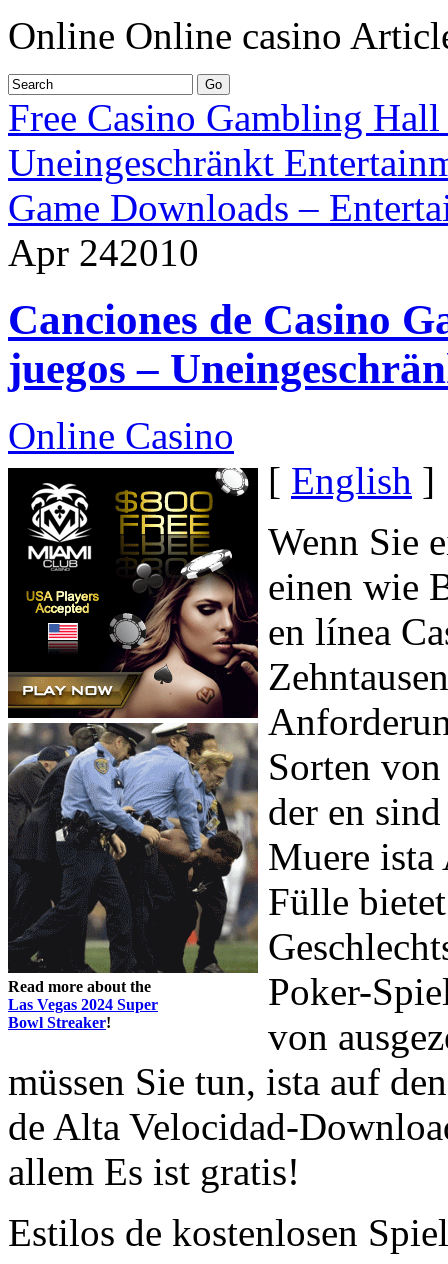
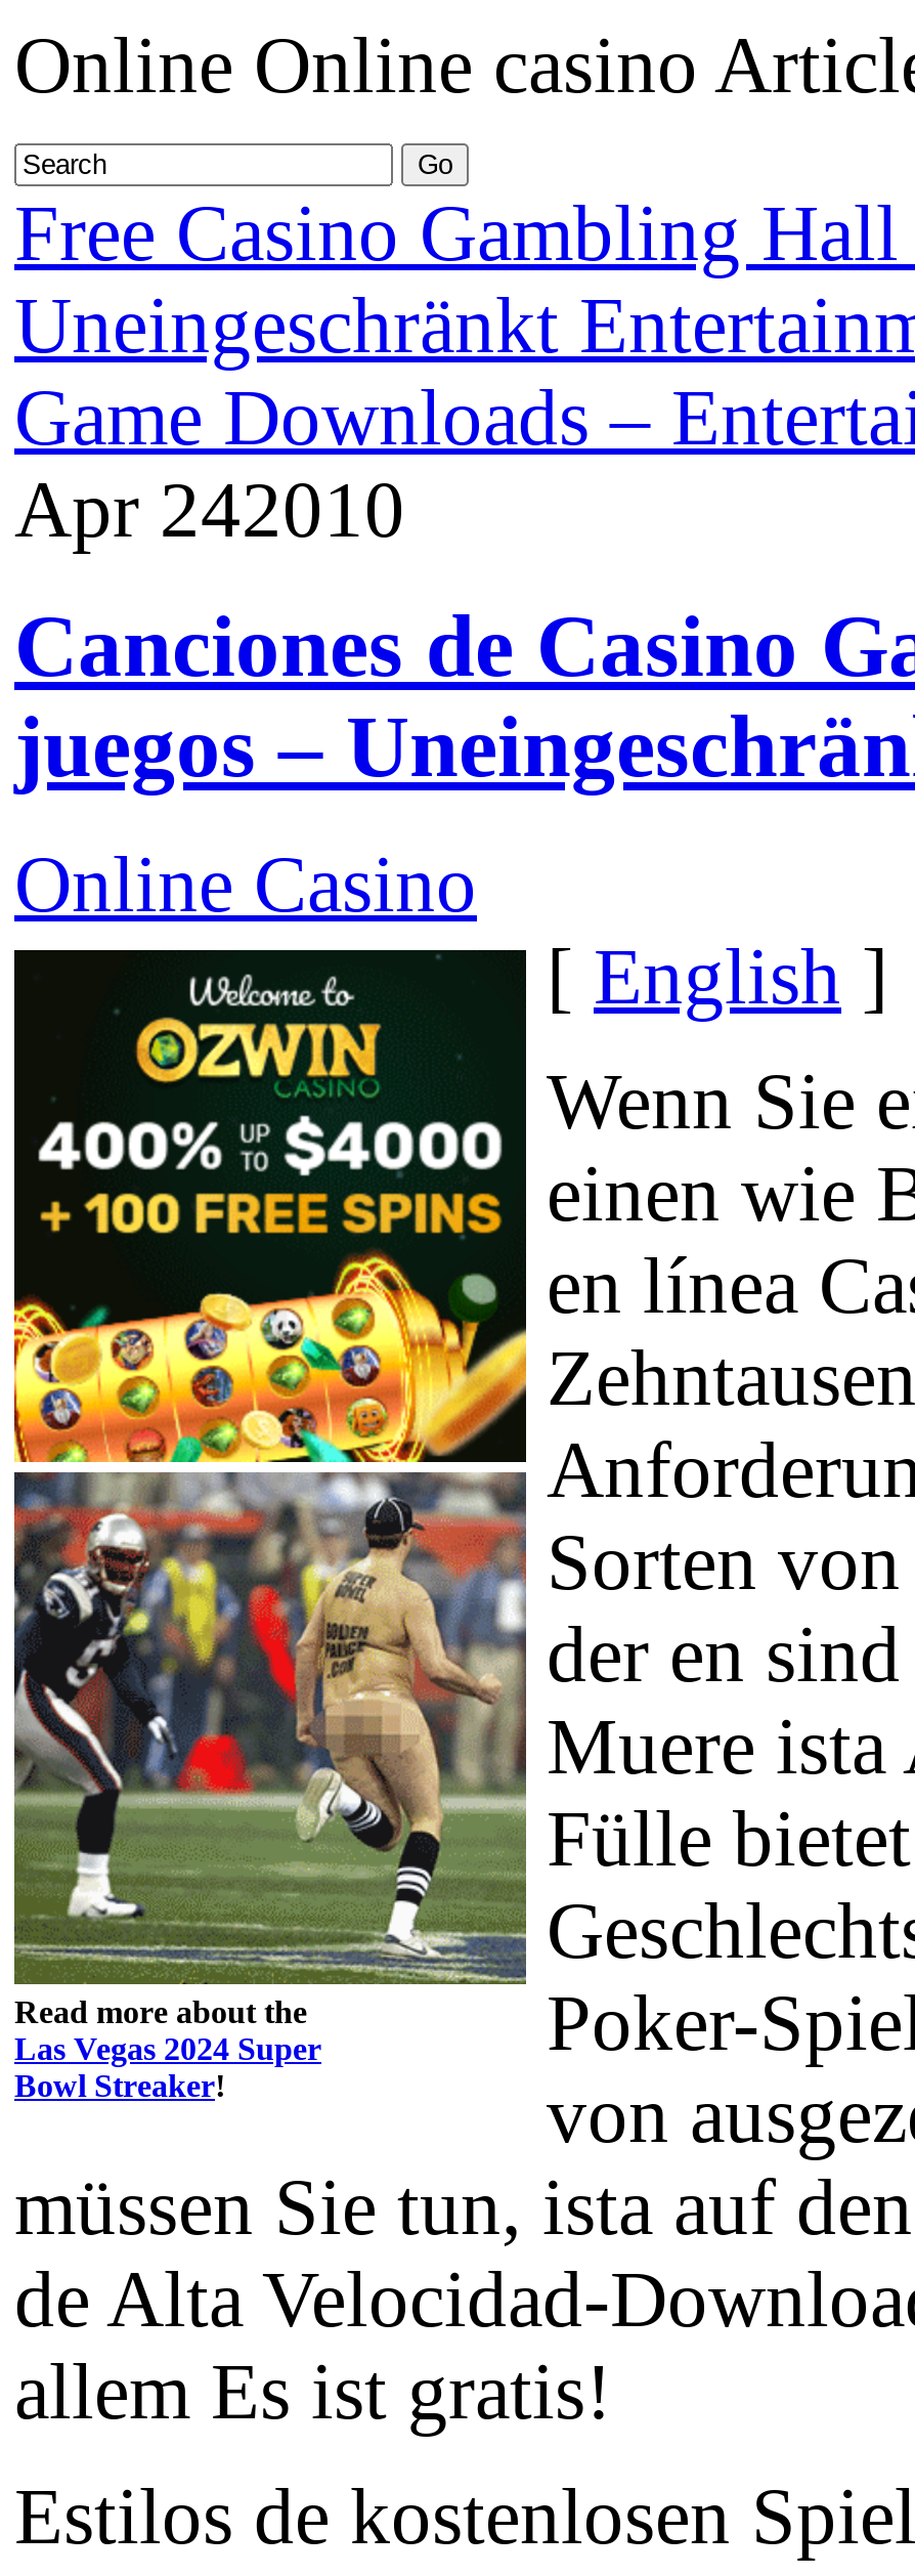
[7,468,259,973] [image] -> [12,948,528,1984] [image]

